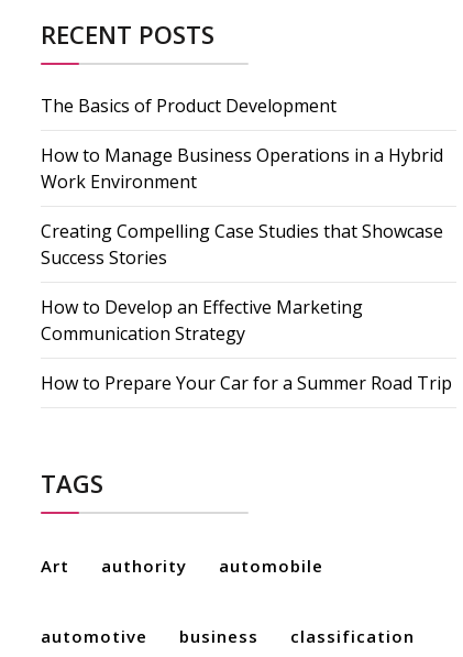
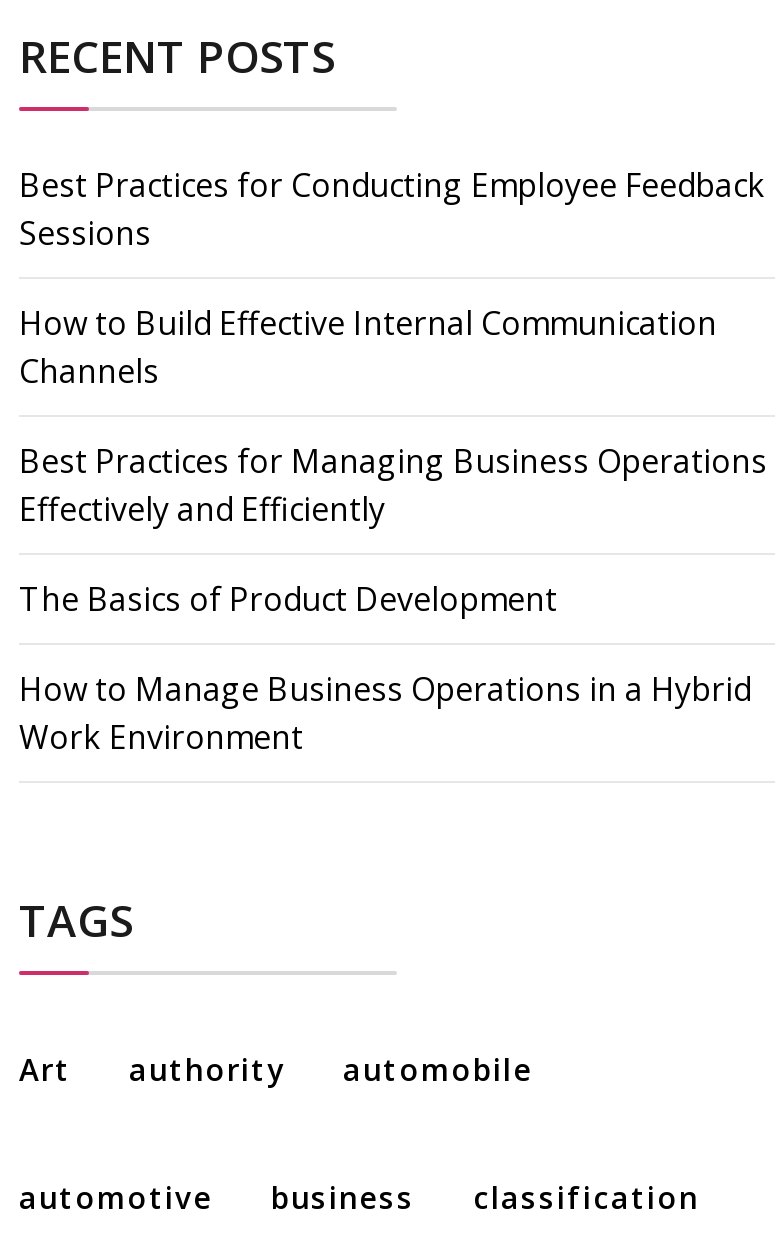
none -> [19,164,767,532] Best Practices for Conducting Employee Feedback | Sessions | How to Build Effective Internal Communication | Channels | Best Practices for Managing Business Operations | Effectively and Efficiently
moved [41,94,443,194] -> [19,578,751,760]: The Basics of Product Development | How to Manage Business Operations in a Hybrid | Work Environment
[41,219,452,395] Creating Compelling Case Studies that Showcase | Success Stories | How to Develop an Effective Marketing | Communication Strategy | How to Prepare Your Car for a Summer Road Trip -> none

